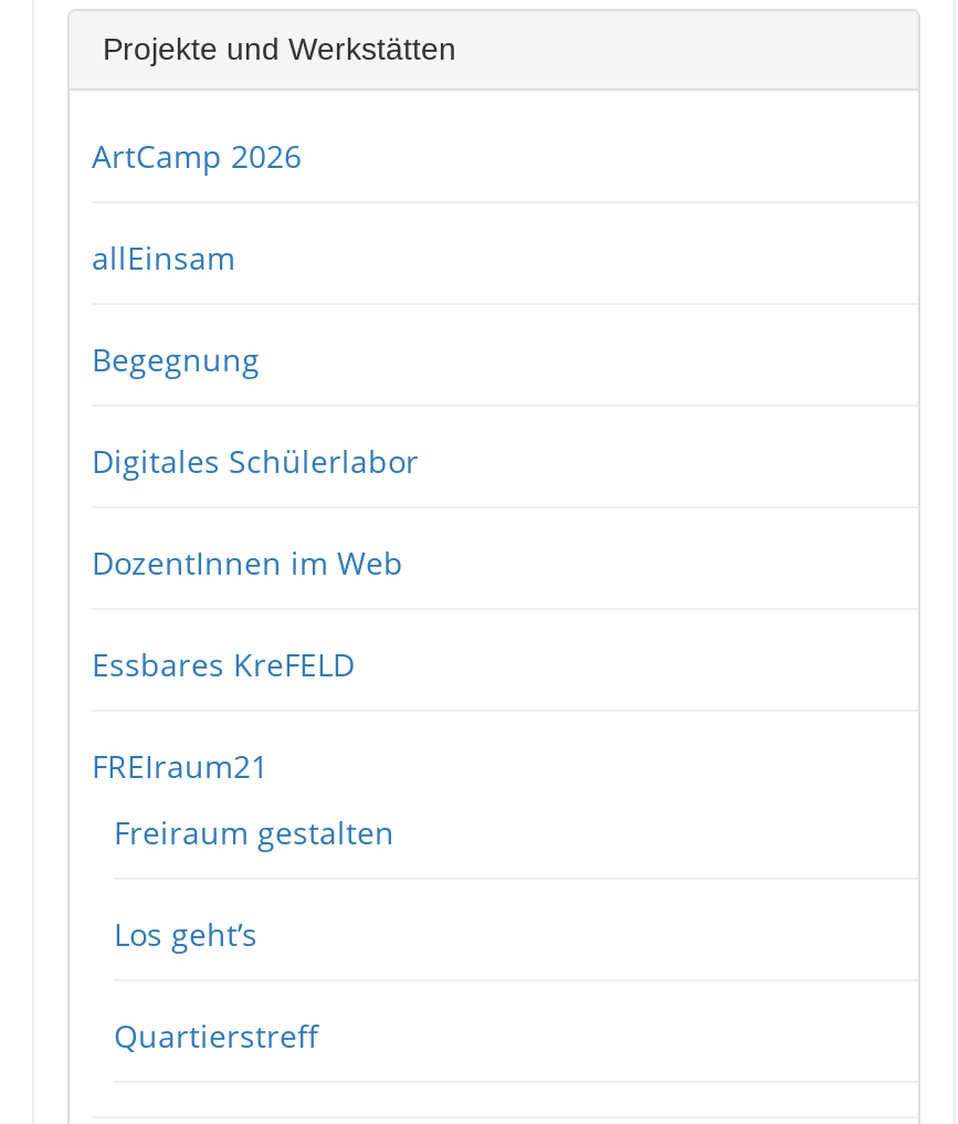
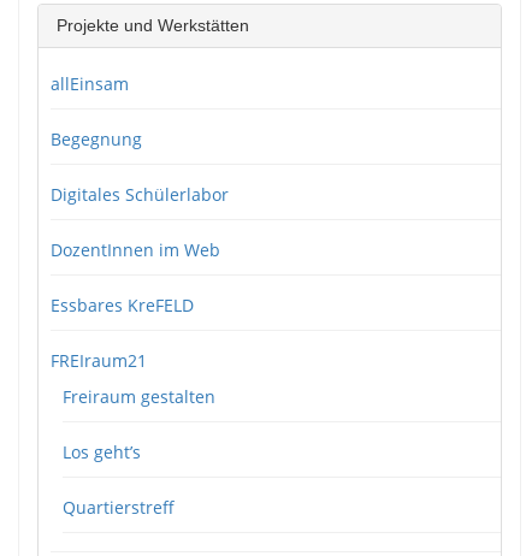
[92,134,302,176] ArtCamp 2026 -> none

